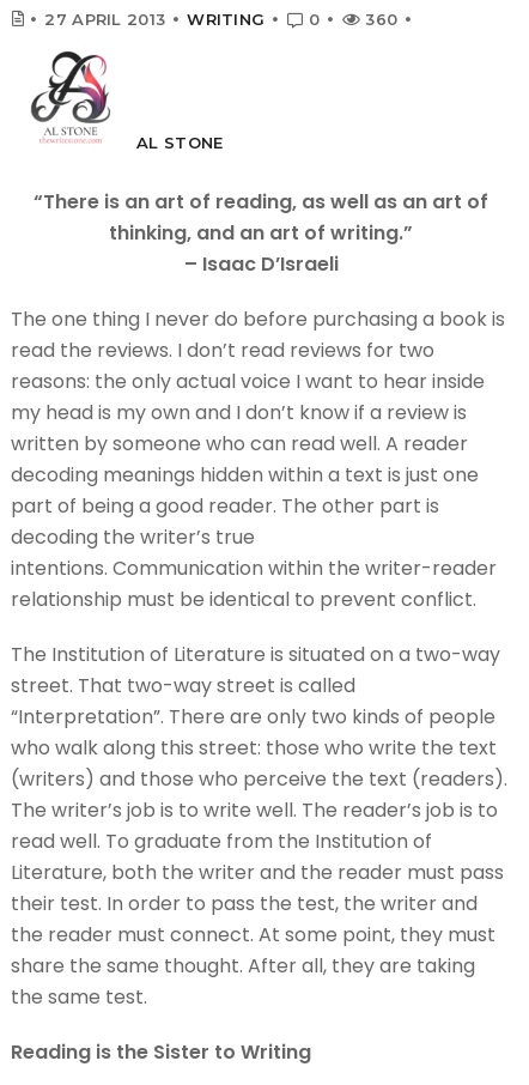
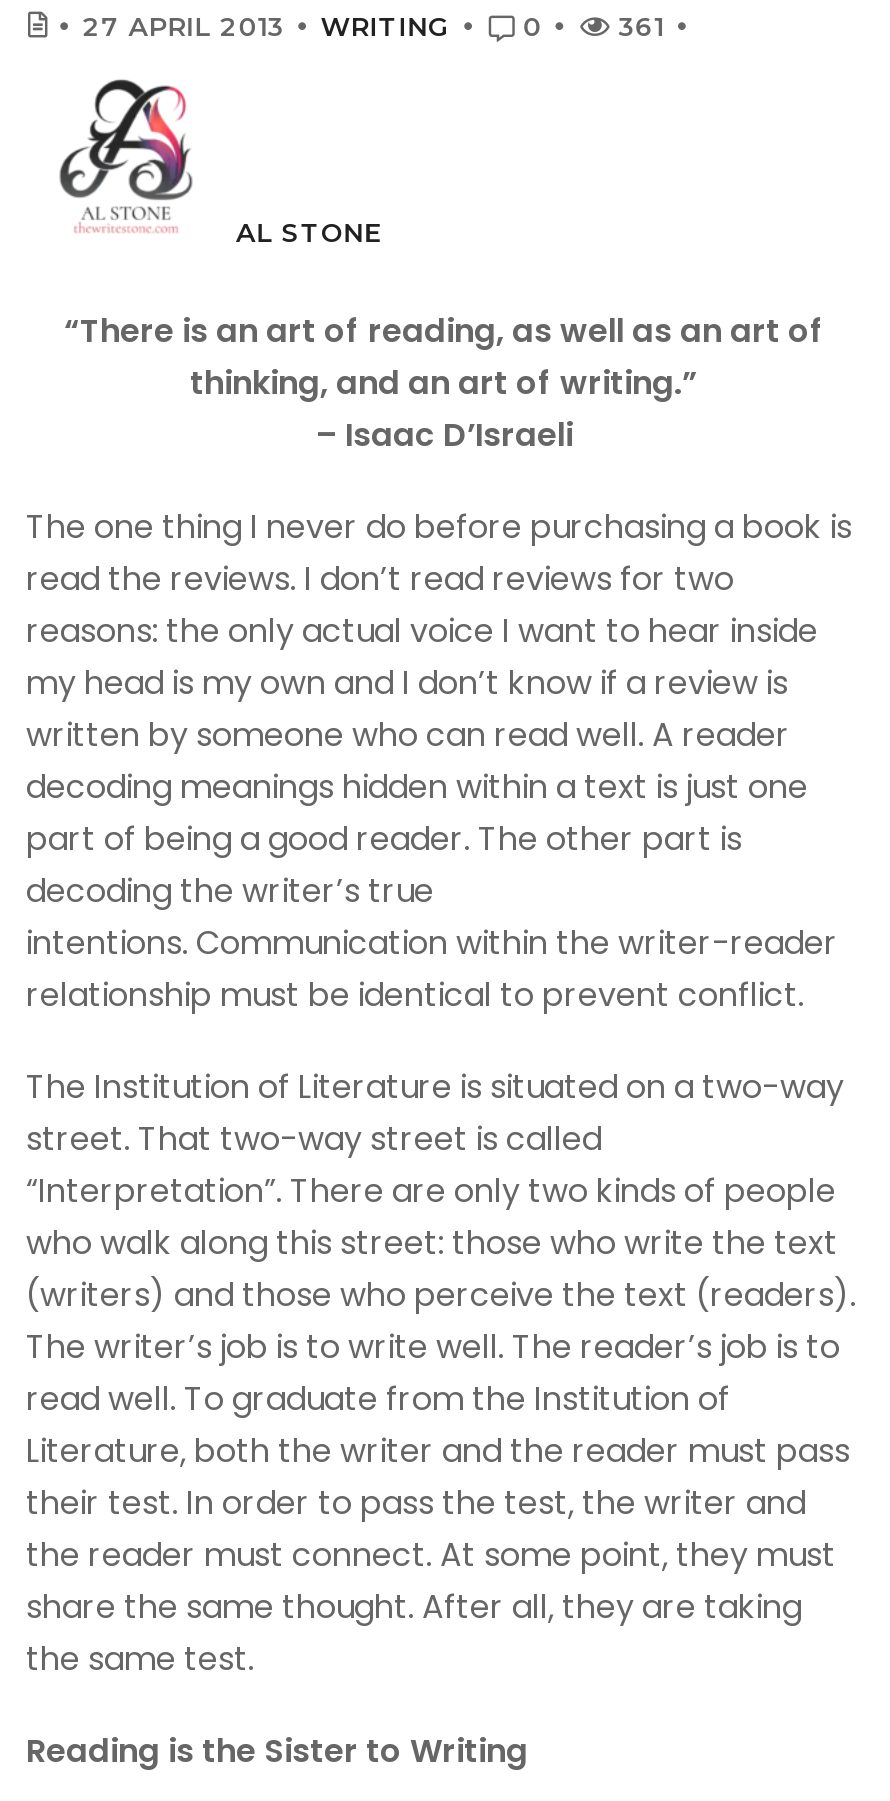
[365,10,398,29] 360 -> [619,10,664,42] 361

